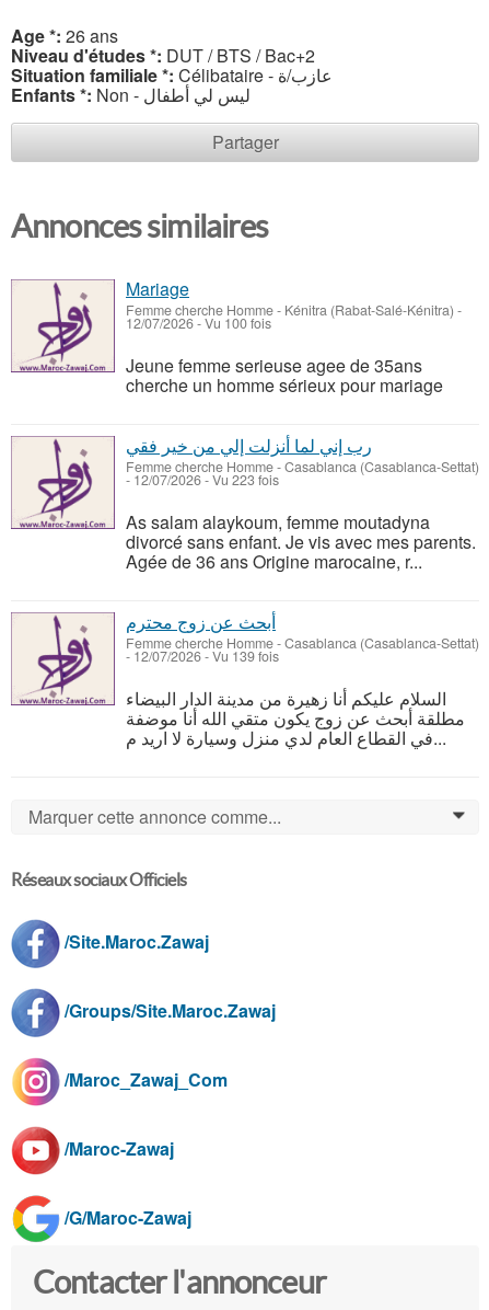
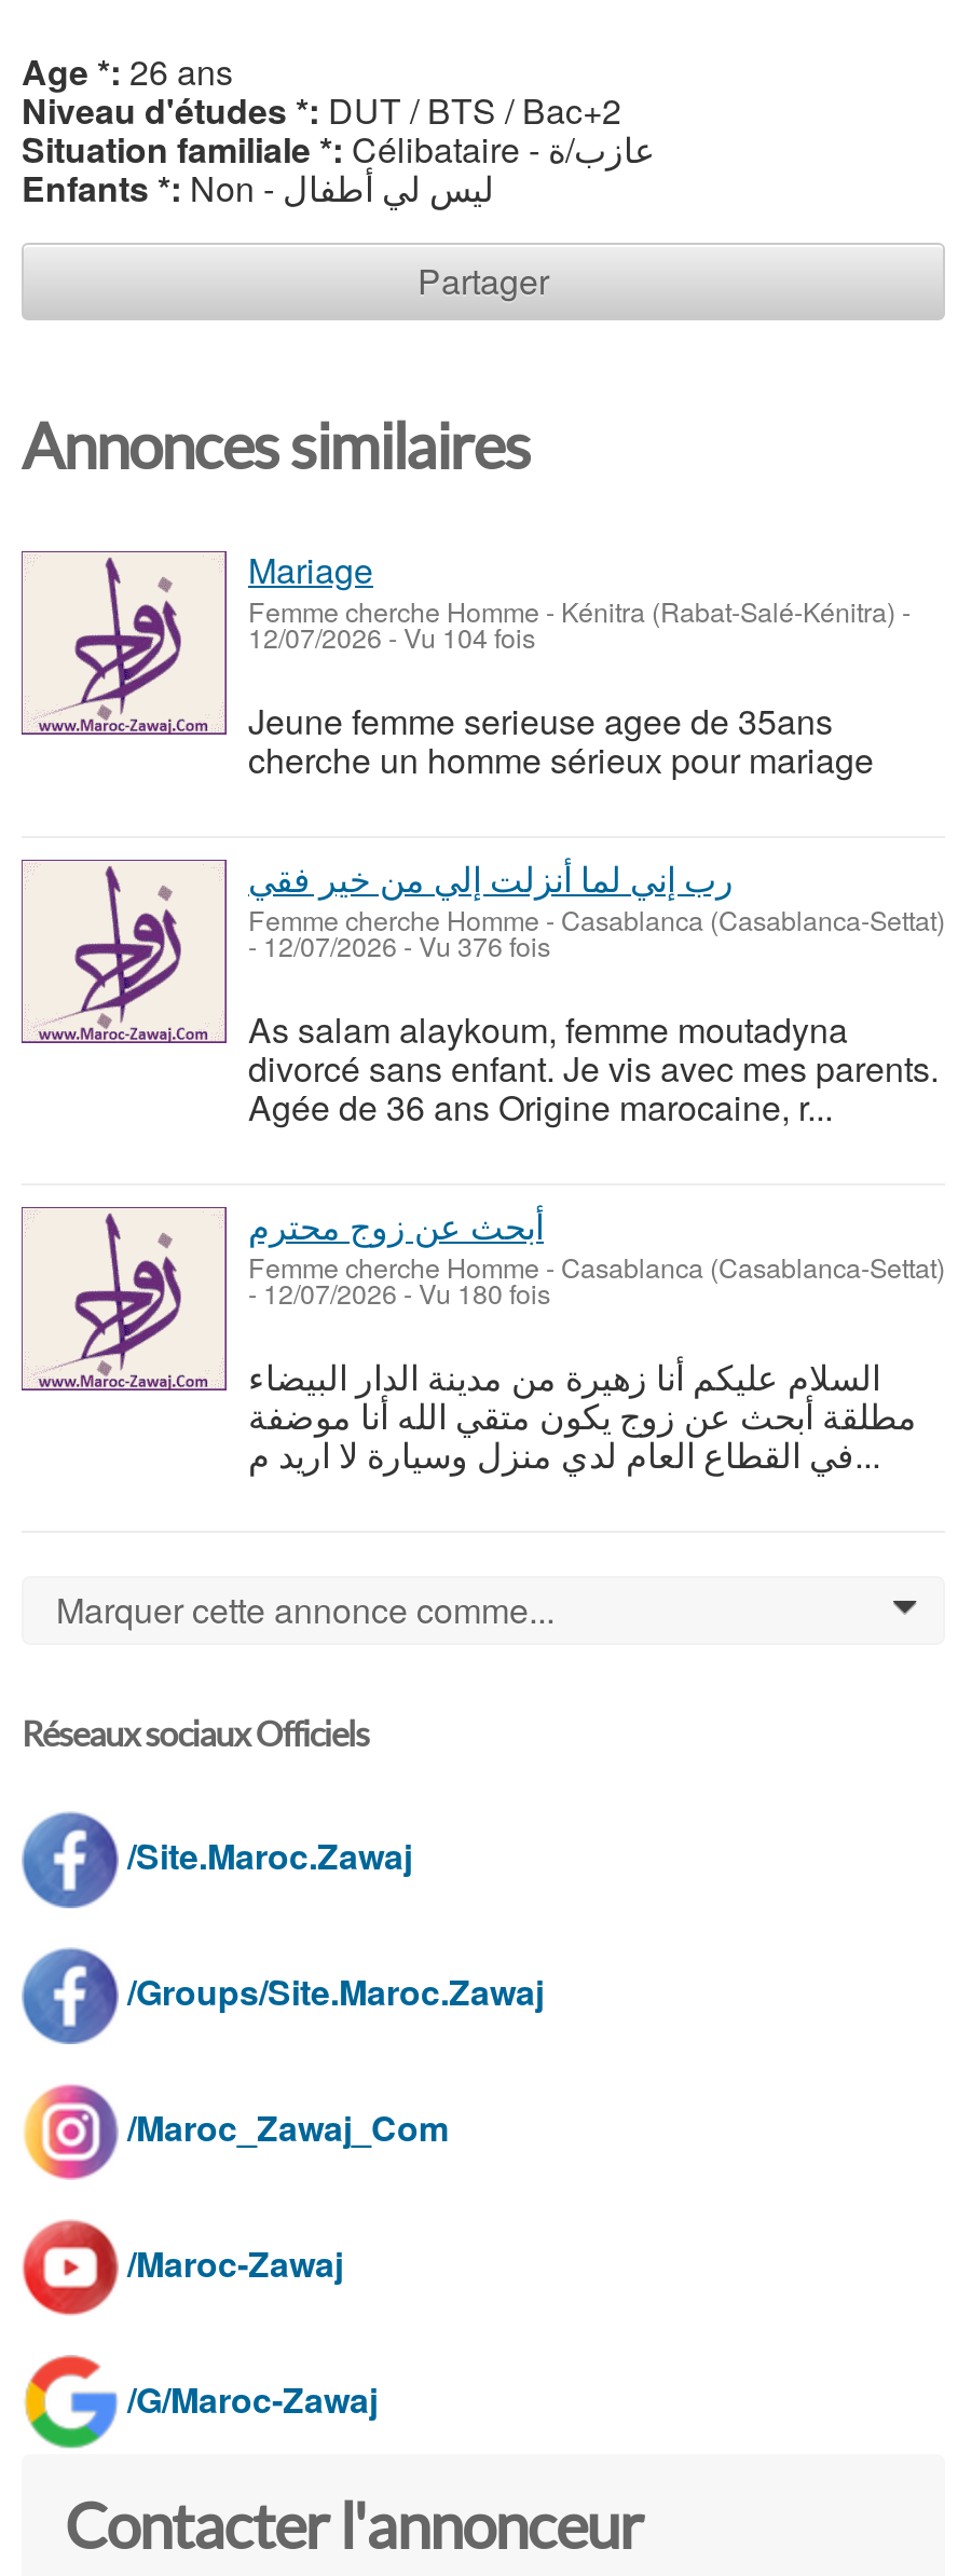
[126,313,271,333] 12/07/2026 - Vu 100 fois -> [248,618,535,657] 12/07/2026 - Vu 104 fois
[126,470,279,490] - 12/07/2026 - Vu 223 fois -> [248,927,550,965] - 12/07/2026 - Vu 376 fois
[126,646,279,666] - 12/07/2026 - Vu 139 fois -> [248,1274,550,1313] - 12/07/2026 - Vu 180 fois

